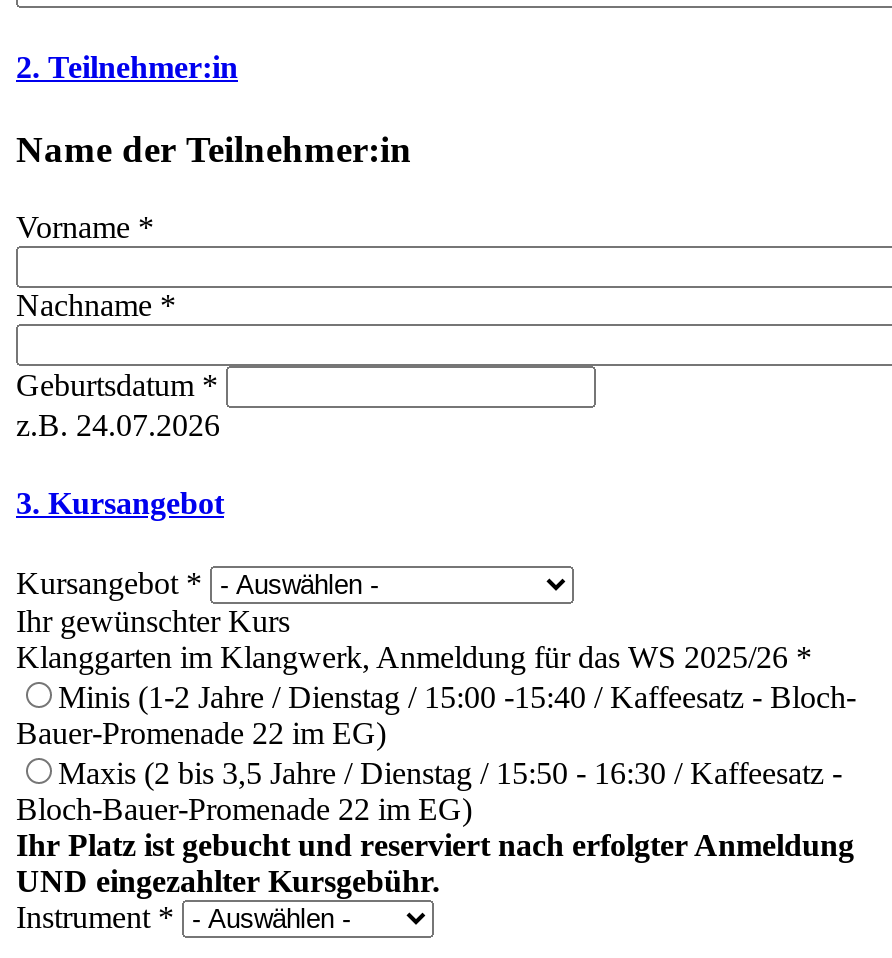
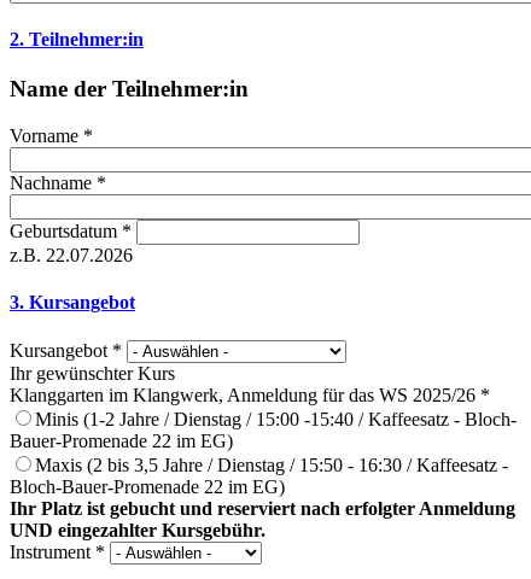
[16,408,220,442] z.B. 24.07.2026 -> [10,245,133,265] z.B. 22.07.2026

